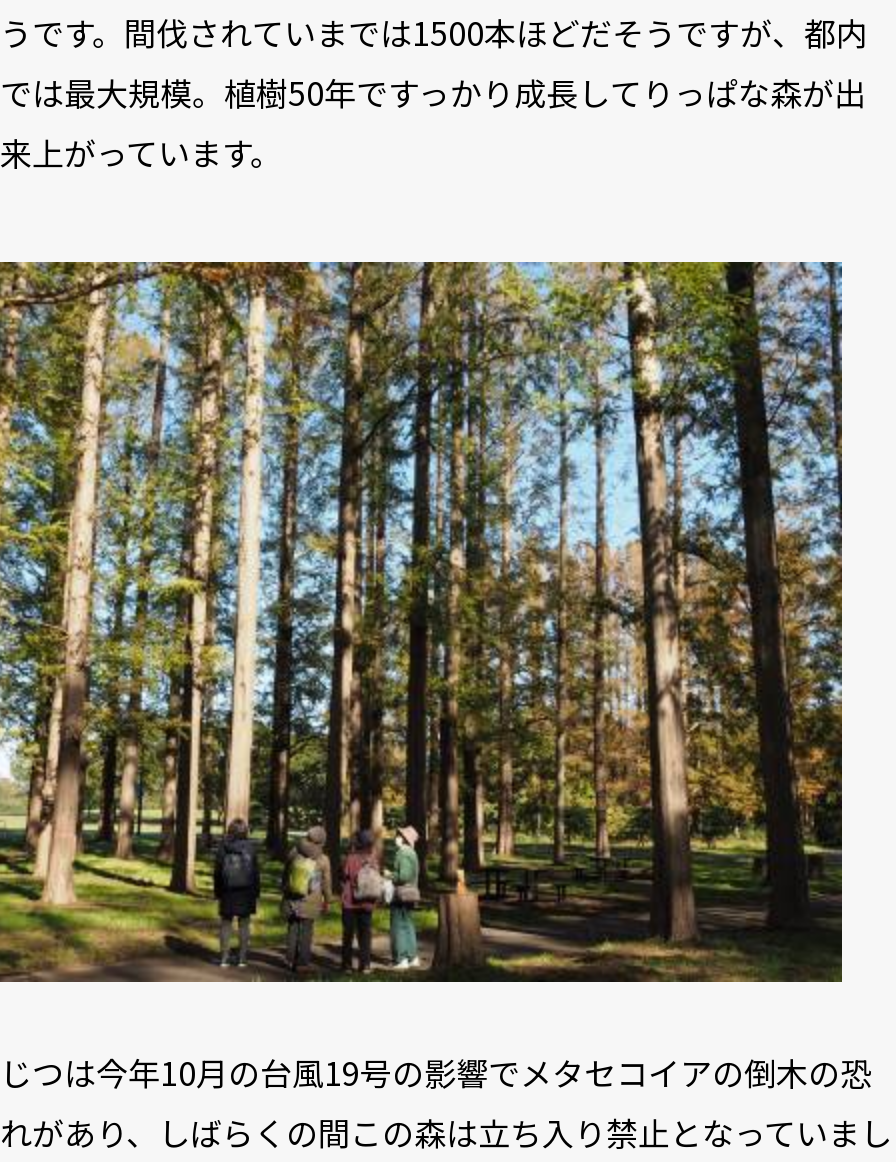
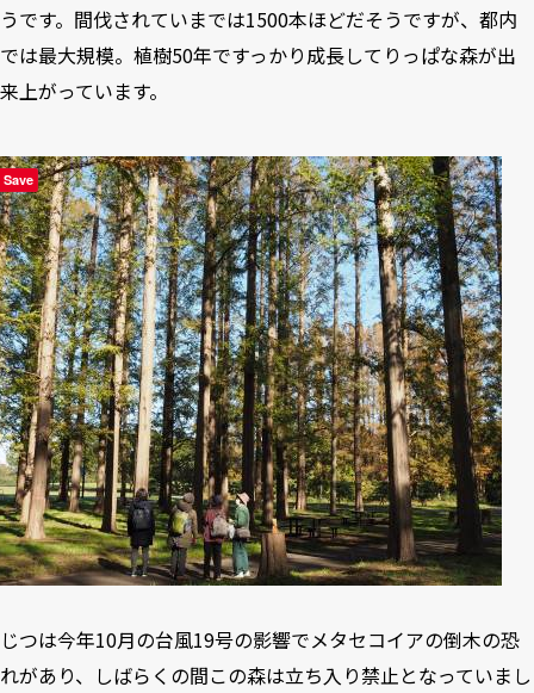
none -> [4,171,33,188] Save

